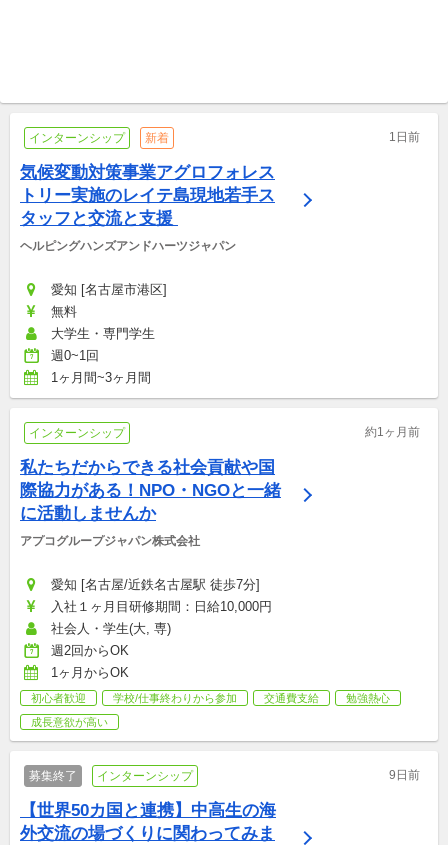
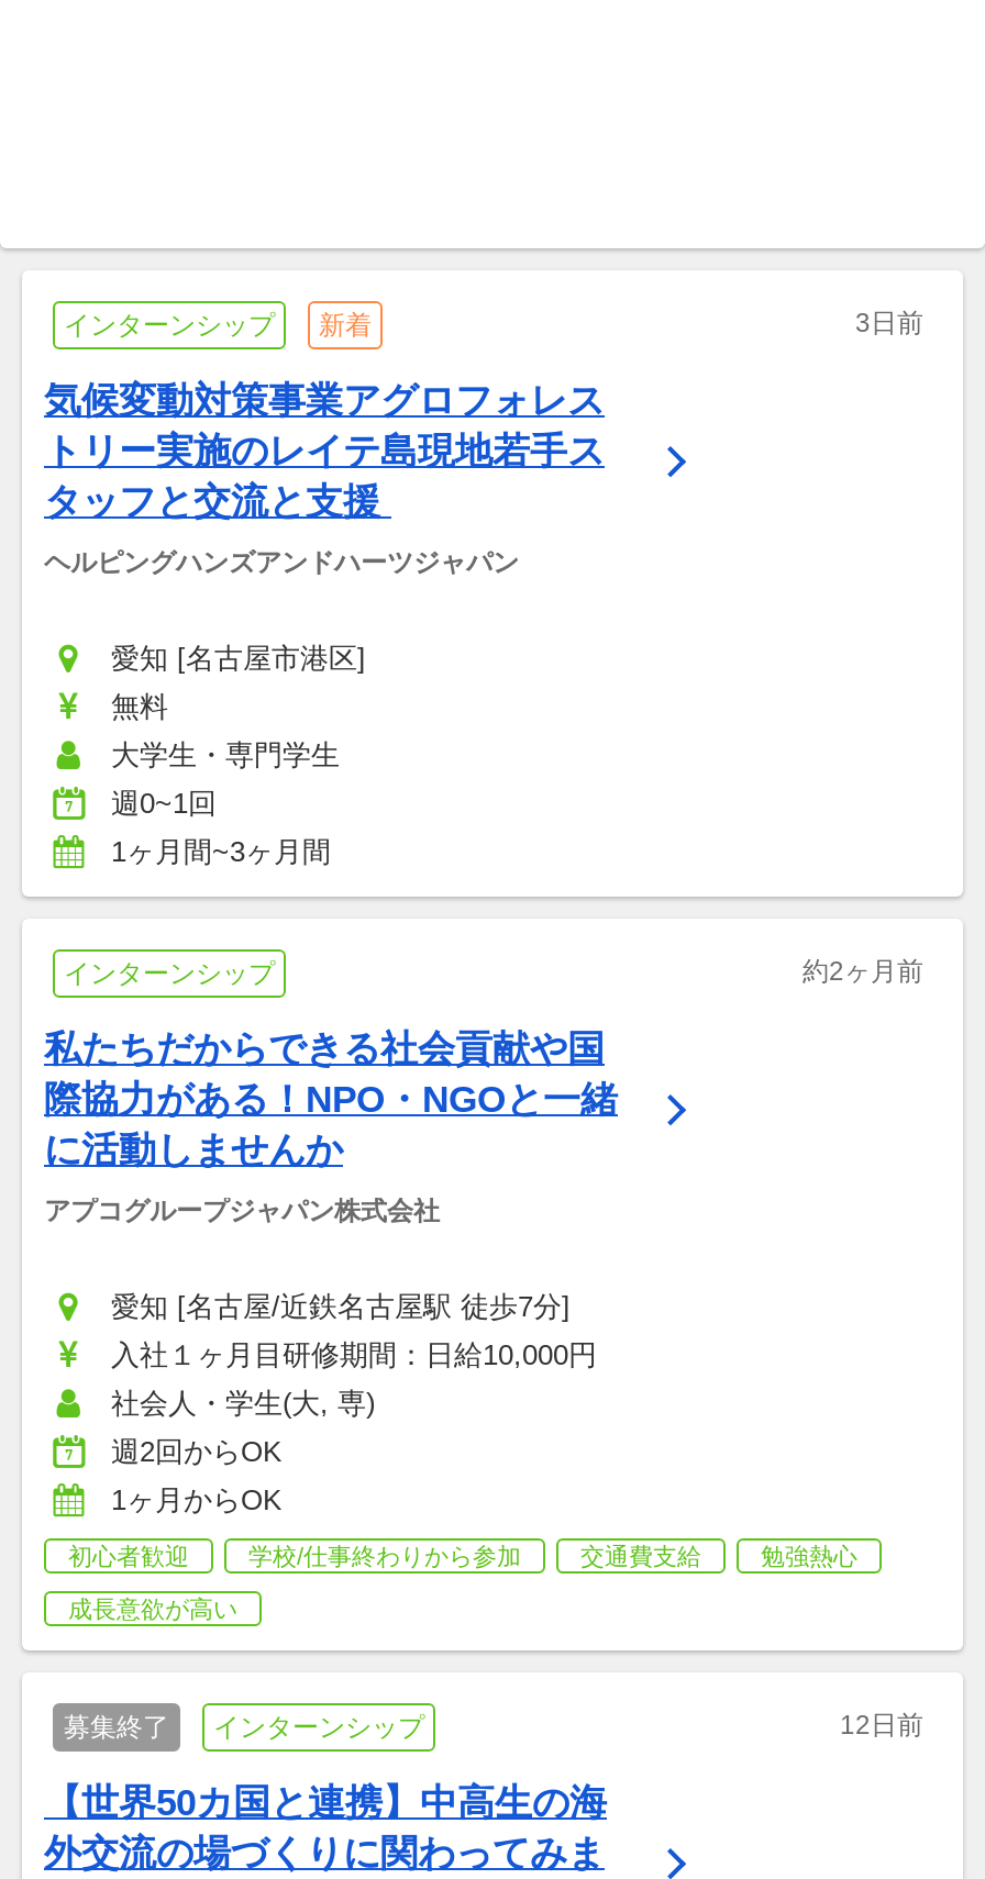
[389,129,420,143] 1日前 -> [855,307,923,337] 3日前
[365,424,420,438] 約1ヶ月前 -> [803,955,923,986] 約2ヶ月前
[389,767,420,781] 9日前 -> [840,1709,923,1739] 12日前

